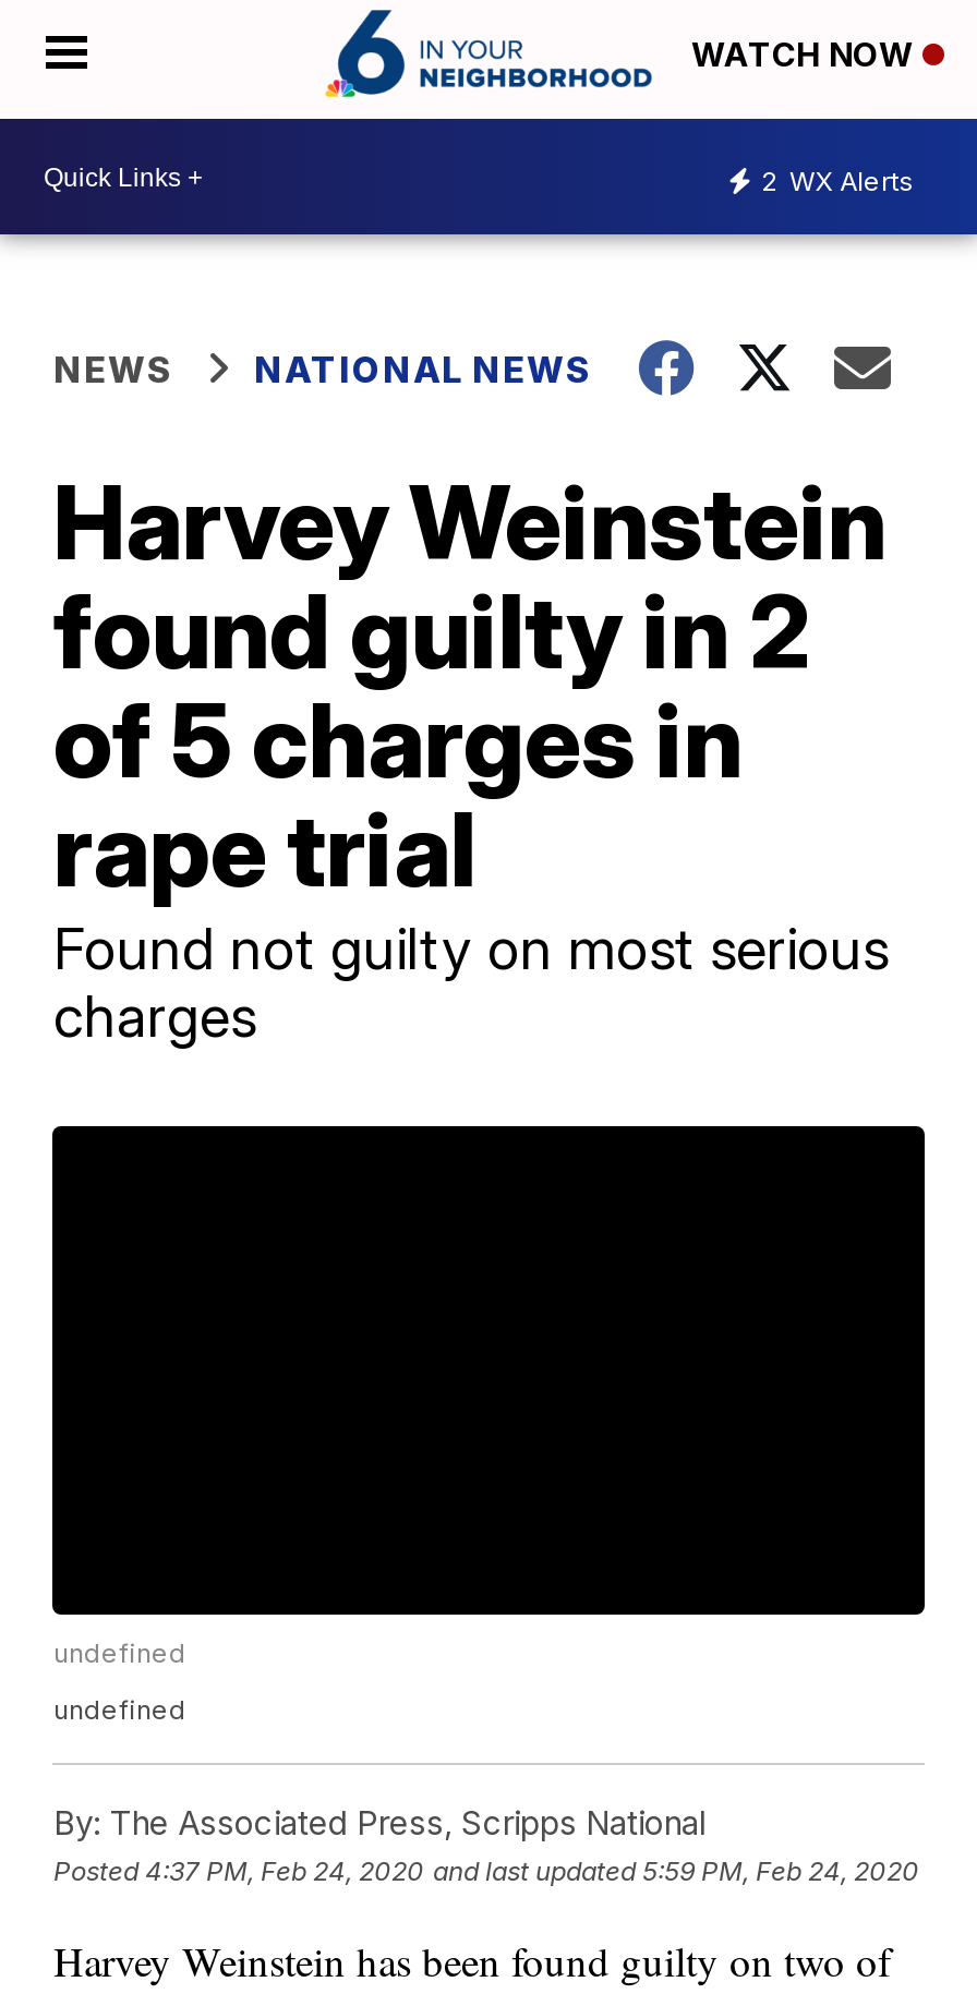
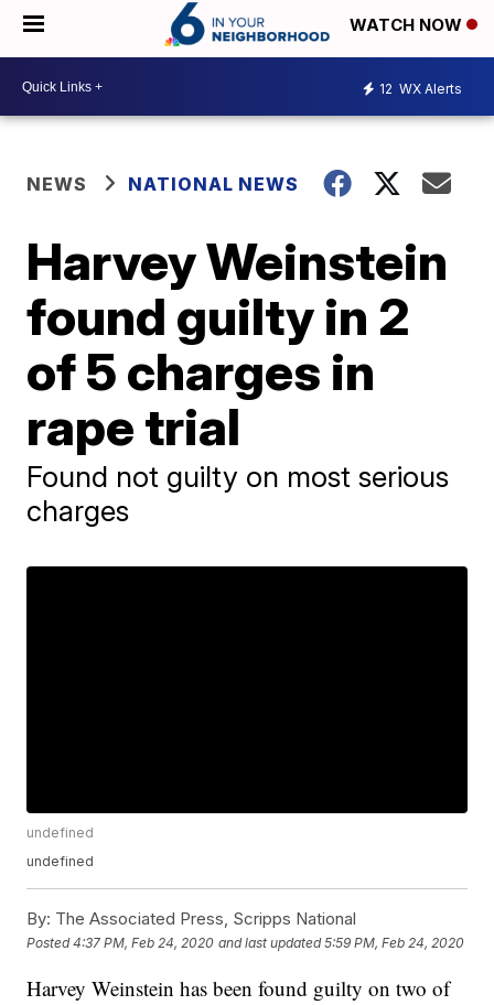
[761,164,914,196] 2 WX Alerts -> [379,80,462,96] 12 WX Alerts

